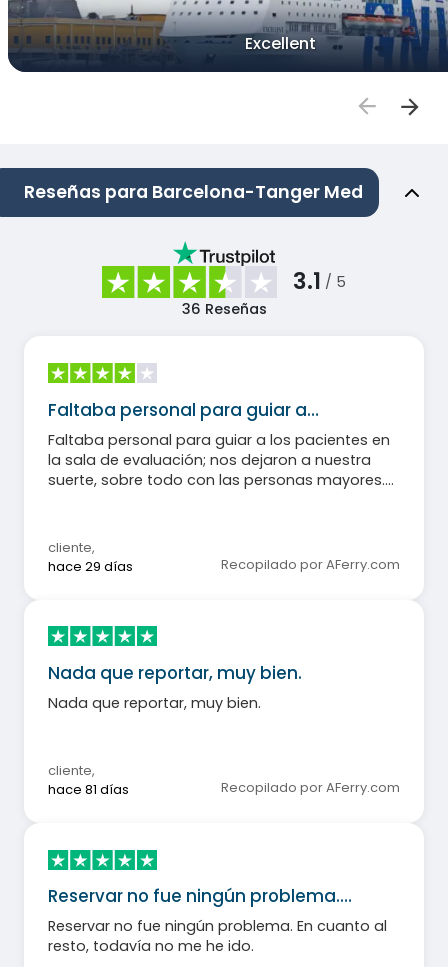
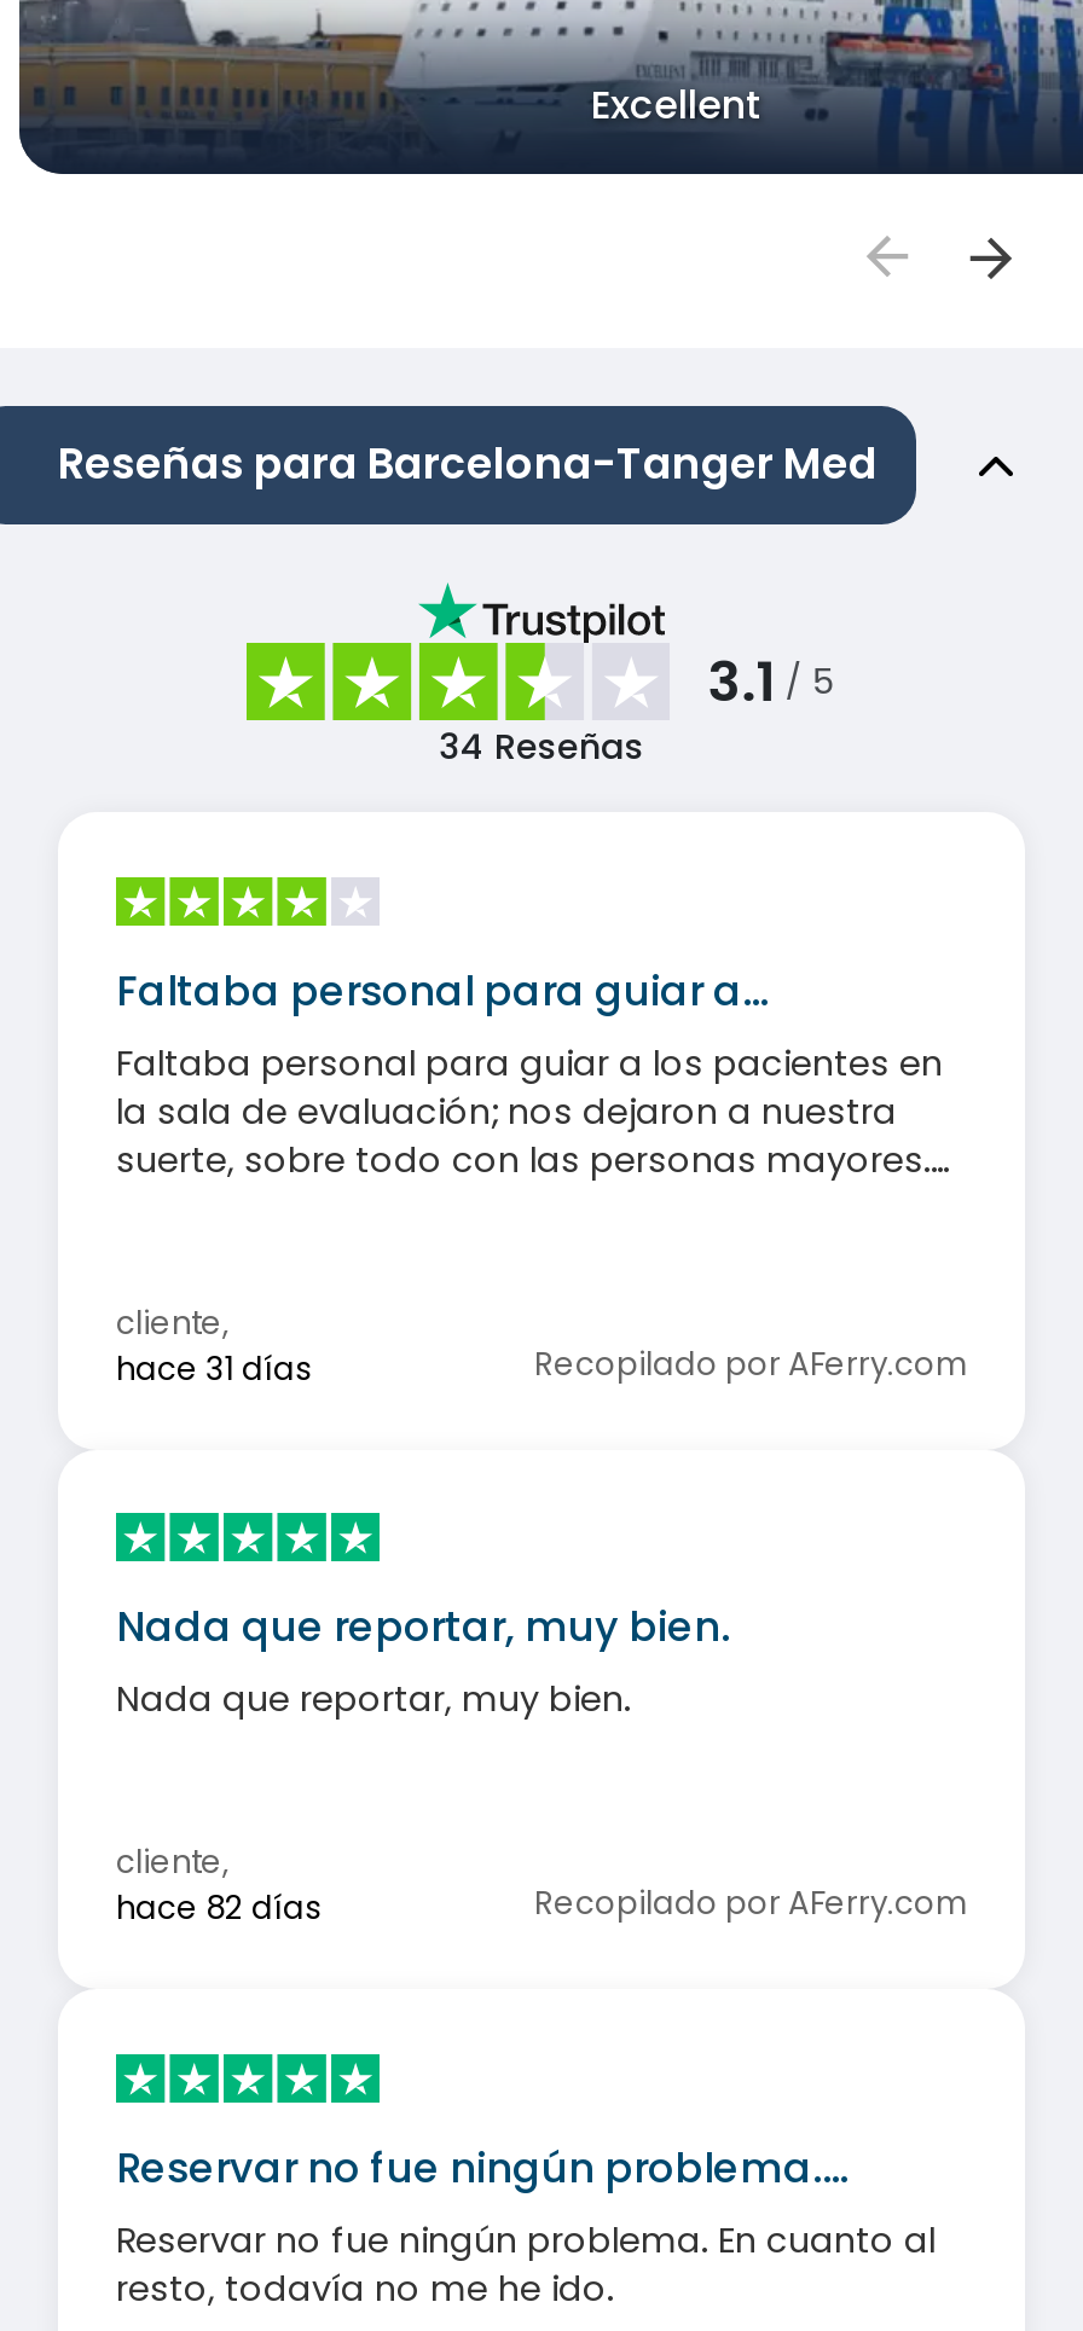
[181,299,266,319] 36 Reseñas -> [439,723,644,772] 34 Reseñas
[48,557,133,576] hace 29 días -> [116,1345,312,1391] hace 31 días
[48,780,129,799] hace 81 días -> [116,1885,322,1931] hace 82 días

